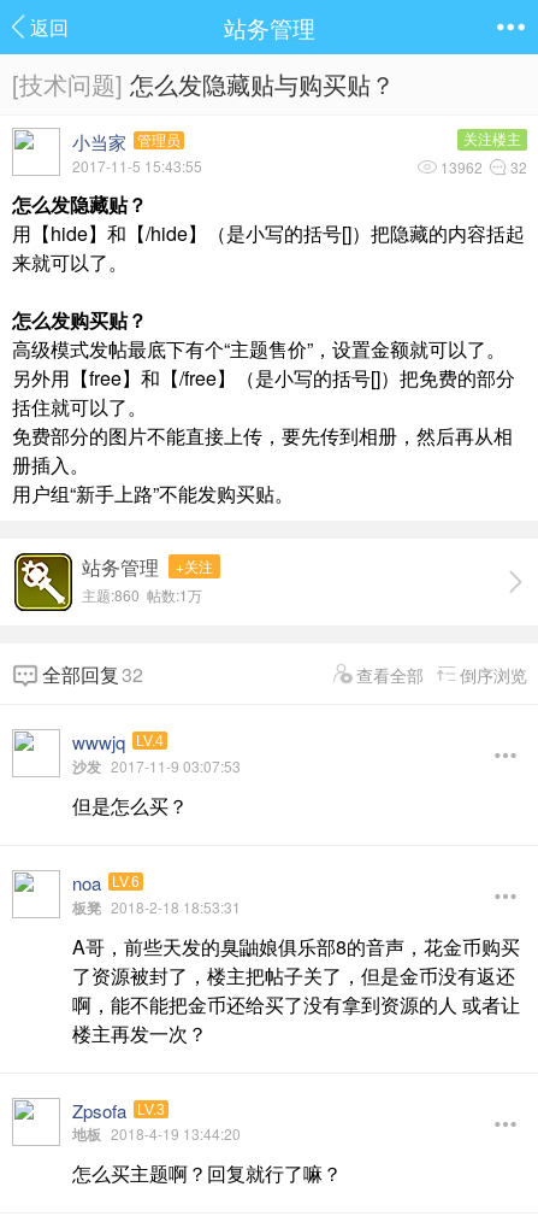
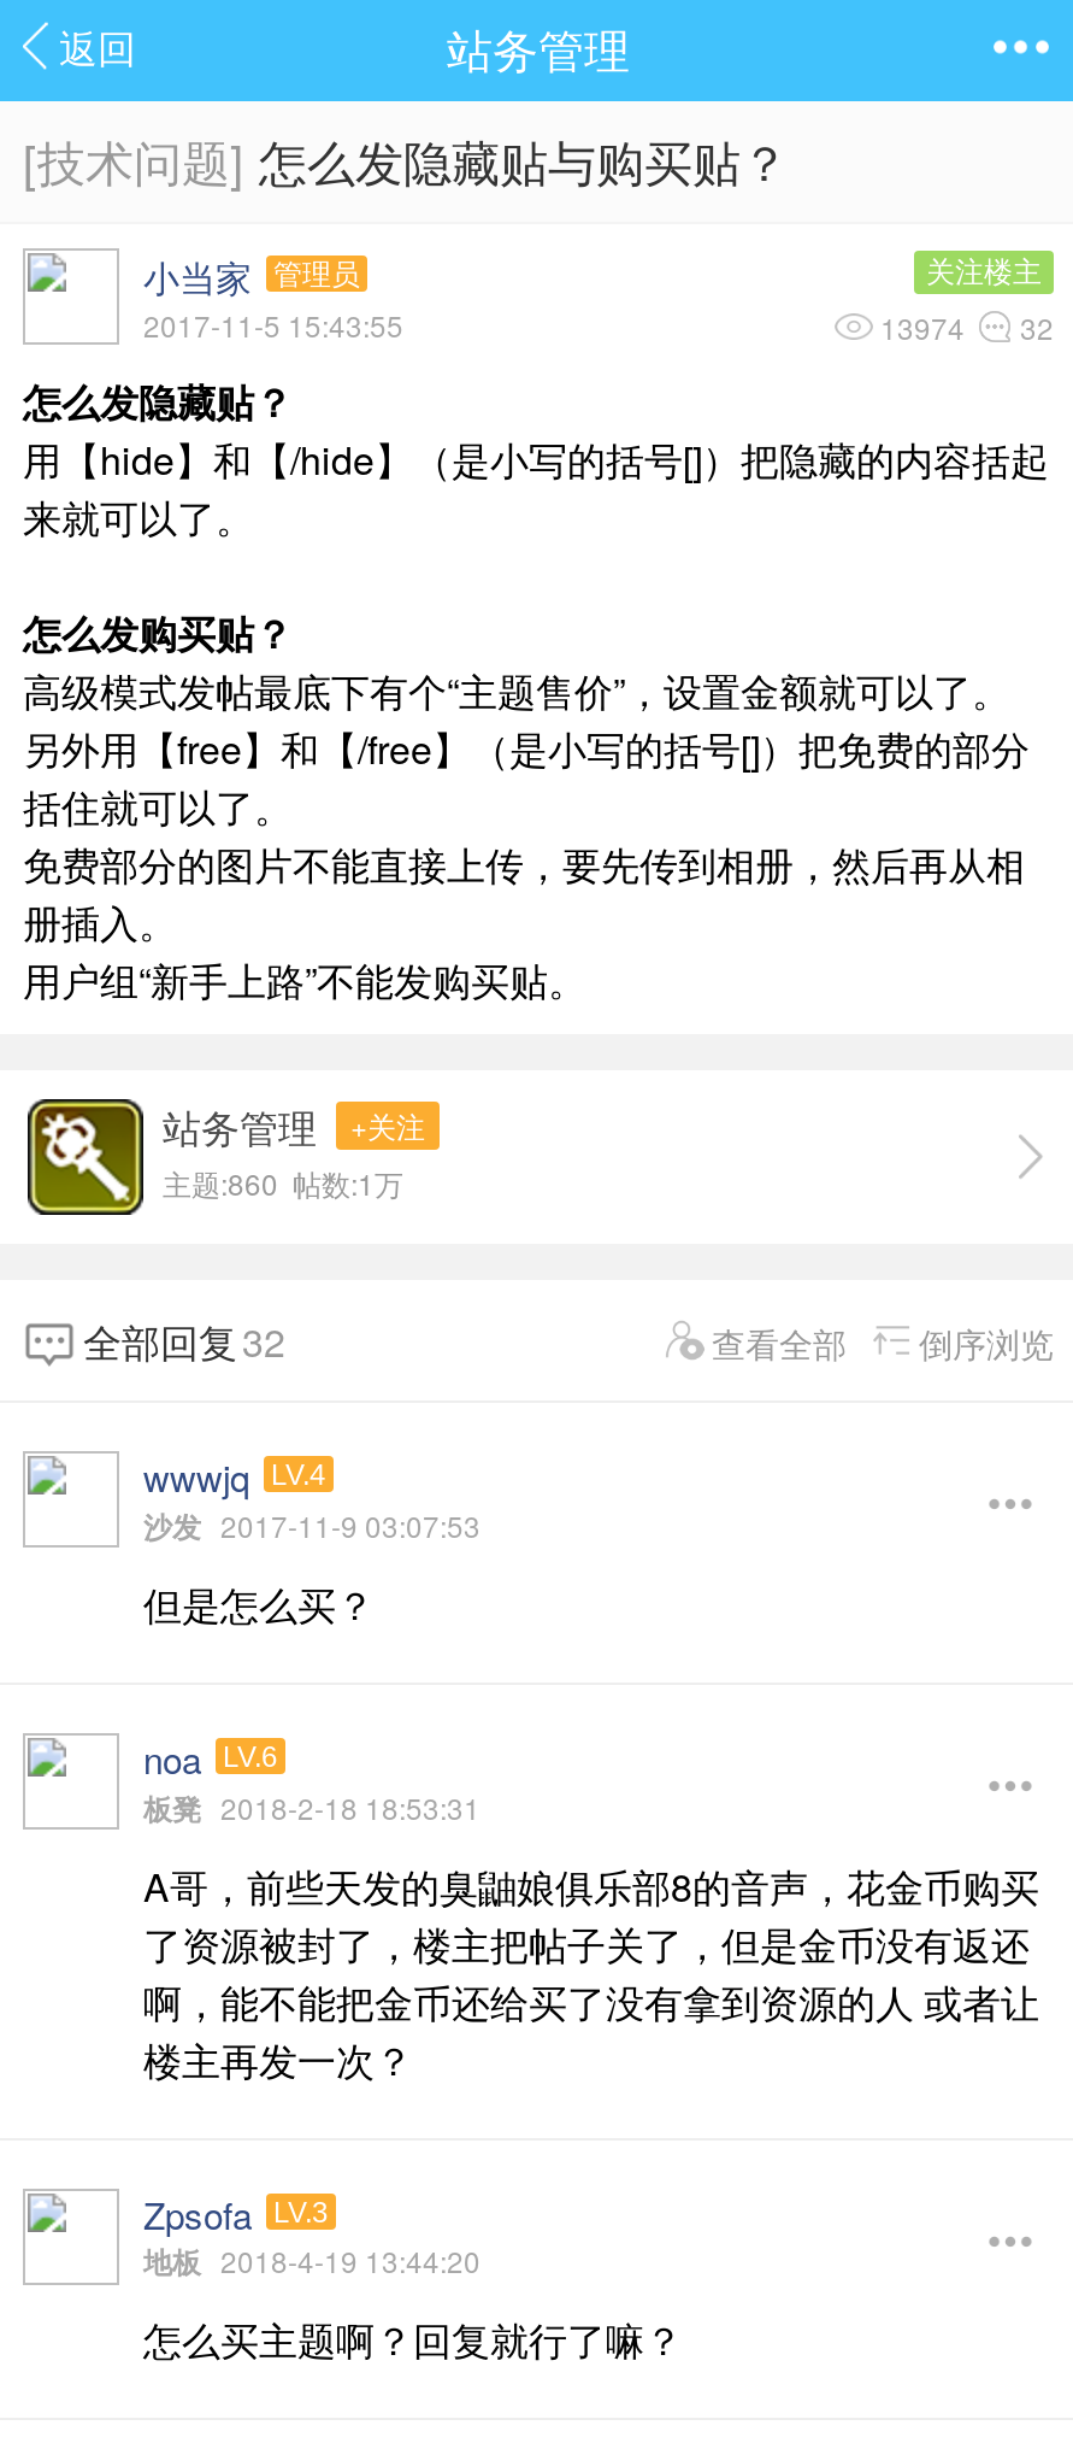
[441,157,527,177] 13962 32 -> [880,306,1054,347] 13974 32

